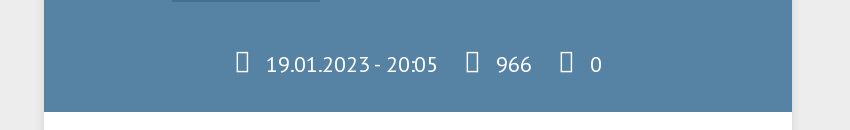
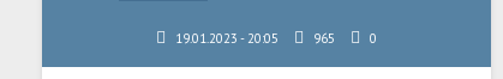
[260,49,602,77] 19.01.2023 - 20:05 966 0 -> [172,30,377,46] 19.01.2023 - 20:05 965 0

